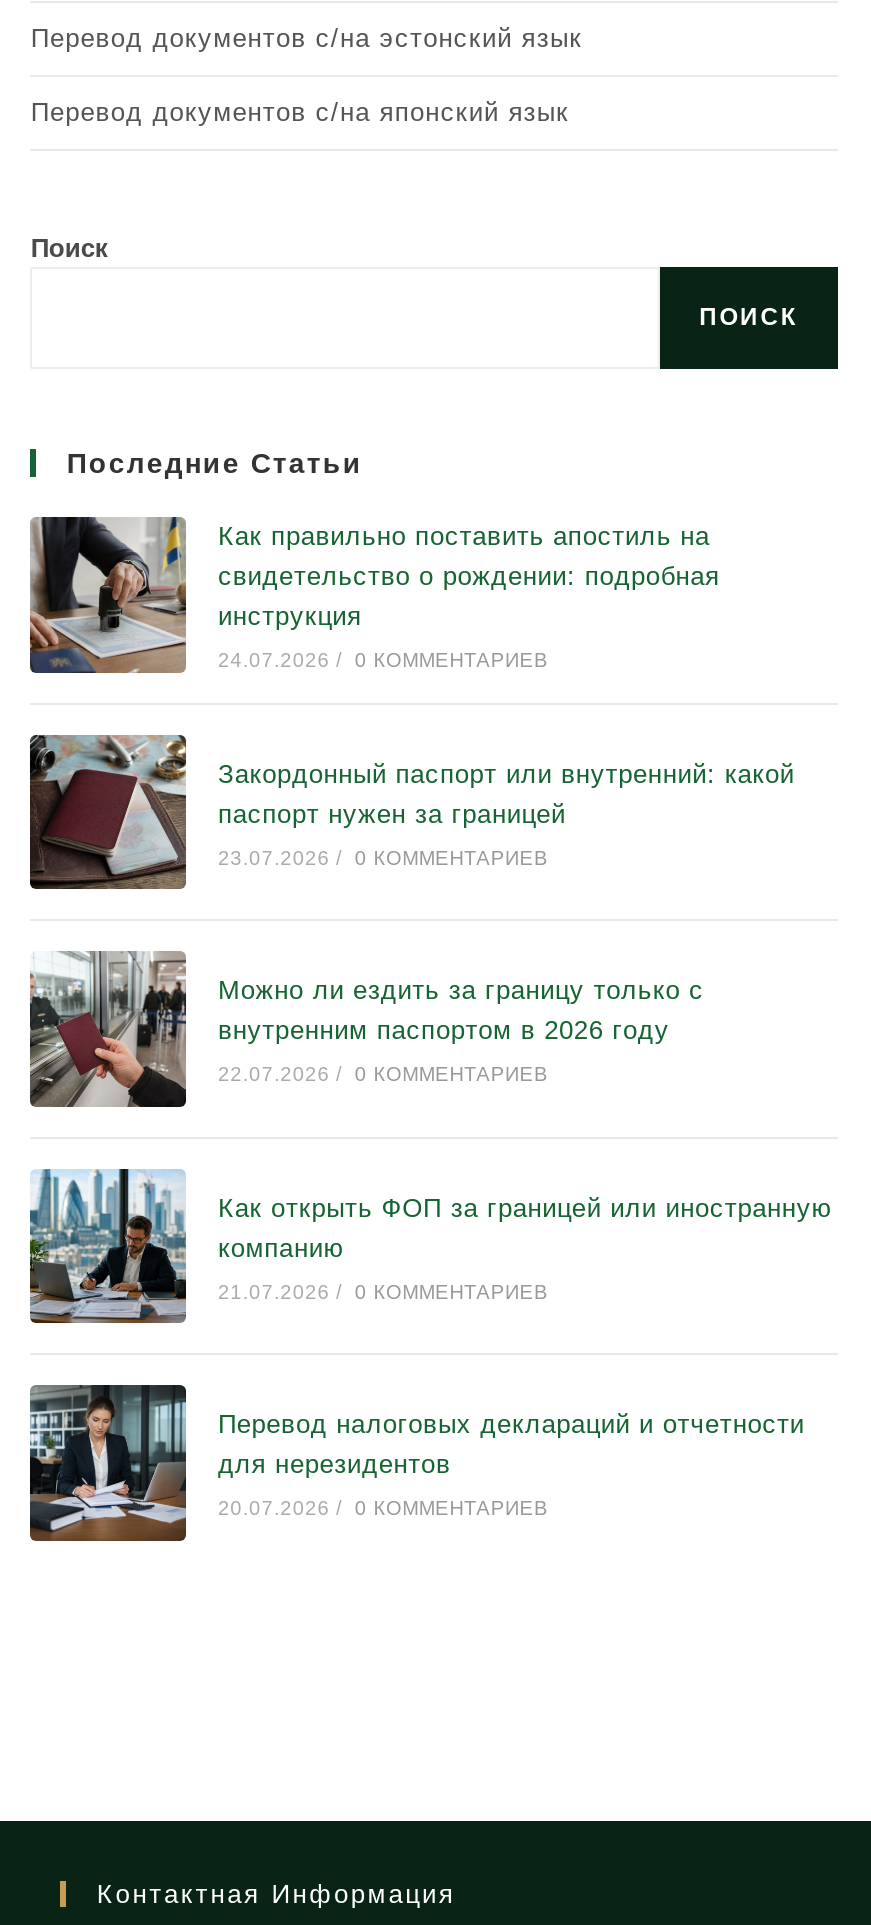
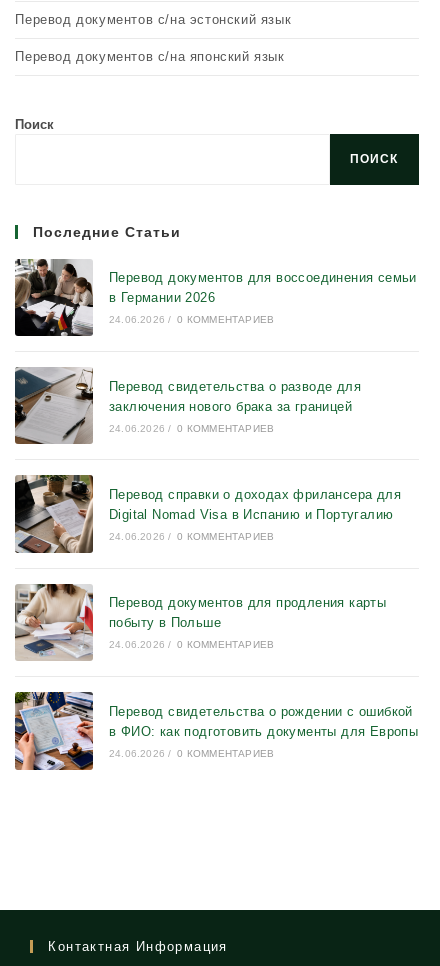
[28,514,720,674] [image] | Как правильно поставить апостиль на | свидетельство о рождении: подробная | инструкция -> [14,258,417,337] [image] | Перевод документов для воссоединения семьи | в Германии 2026
[218,649,548,671] 24.07.2026 / 0 КОММЕНТАРИЕВ -> [109,314,274,325] 24.06.2026 / 0 КОММЕНТАРИЕВ
[30,734,795,890] [image] | Закордонный паспорт или внутренний: какой | паспорт нужен за границей -> [15,368,361,445] [image] | Перевод свидетельства о разводе для | заключения нового брака за границей
[218,846,548,868] 23.07.2026 / 0 КОММЕНТАРИЕВ -> [109,423,274,434] 24.06.2026 / 0 КОММЕНТАРИЕВ
[28,952,704,1108] [image] | Можно ли ездить за границу только с | внутренним паспортом в 2026 году -> [14,474,401,554] [image] | Перевод справки о доходах фрилансера для | Digital Nomad Visa в Испанию и Португалию
[218,1063,548,1085] 22.07.2026 / 0 КОММЕНТАРИЕВ -> [109,531,274,542] 24.06.2026 / 0 КОММЕНТАРИЕВ
[30,1168,832,1322] [image] | Как открыть ФОП за границей или иностранную | компанию -> [15,583,386,660] [image] | Перевод документов для продления карты | побыту в Польше
[218,1280,548,1302] 21.07.2026 / 0 КОММЕНТАРИЕВ -> [109,639,274,650] 24.06.2026 / 0 КОММЕНТАРИЕВ
[28,1382,805,1542] [image] | Перевод налоговых деклараций и отчетности | для нерезидентов -> [14,691,418,771] [image] | Перевод свидетельства о рождении с ошибкой | в ФИО: как подготовить документы для Европы
[218,1497,548,1519] 20.07.2026 / 0 КОММЕНТАРИЕВ -> [109,748,274,759] 24.06.2026 / 0 КОММЕНТАРИЕВ

